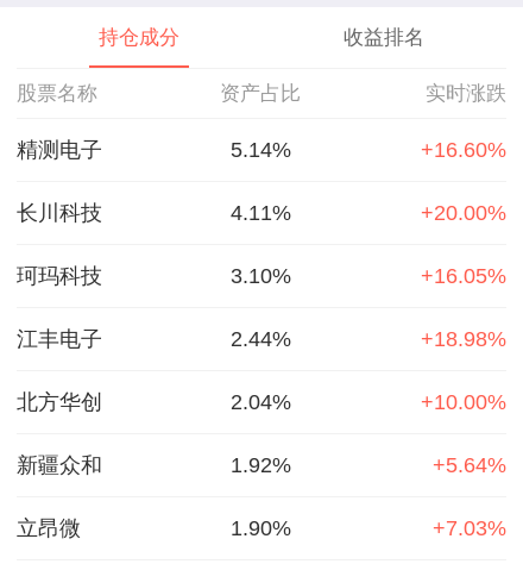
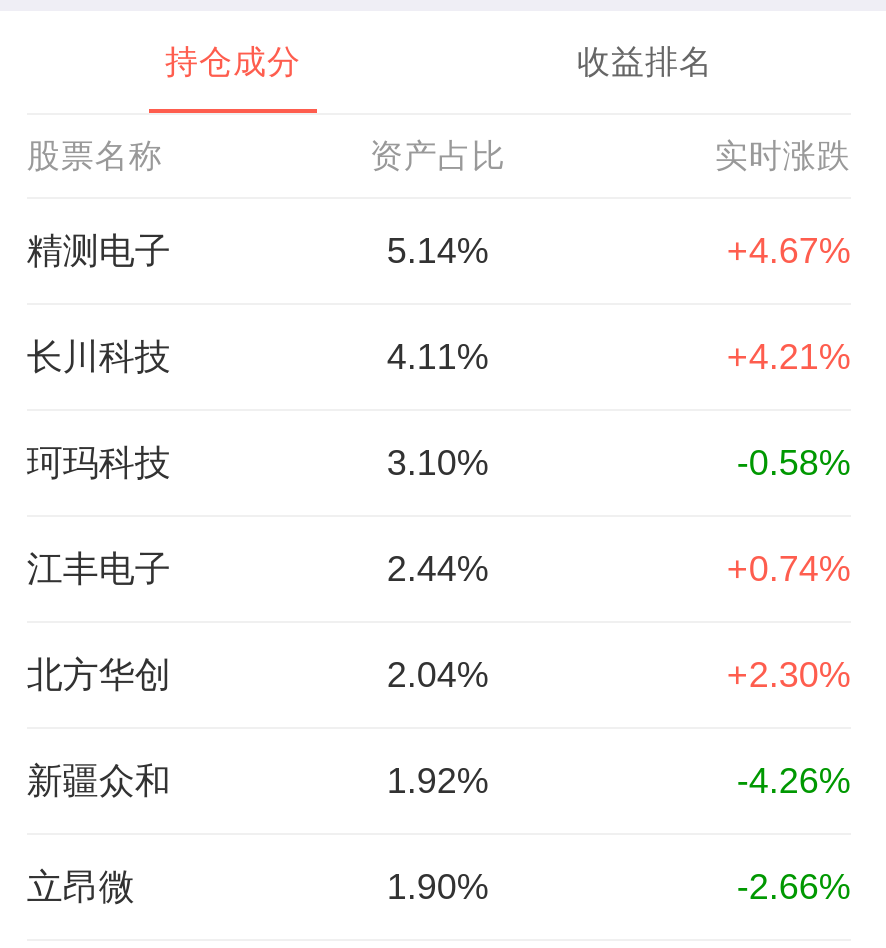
[421,138,506,162] +16.60% -> [727,232,851,272] +4.67%
[421,201,506,225] +20.00% -> [727,338,851,378] +4.21%
[421,265,506,288] +16.05% -> [737,444,851,484] -0.58%
[421,328,506,351] +18.98% -> [727,550,851,590] +0.74%
[421,391,506,414] +10.00% -> [727,656,851,696] +2.30%
[433,454,506,477] +5.64% -> [737,762,851,802] -4.26%
[433,517,506,541] +7.03% -> [737,868,851,908] -2.66%

